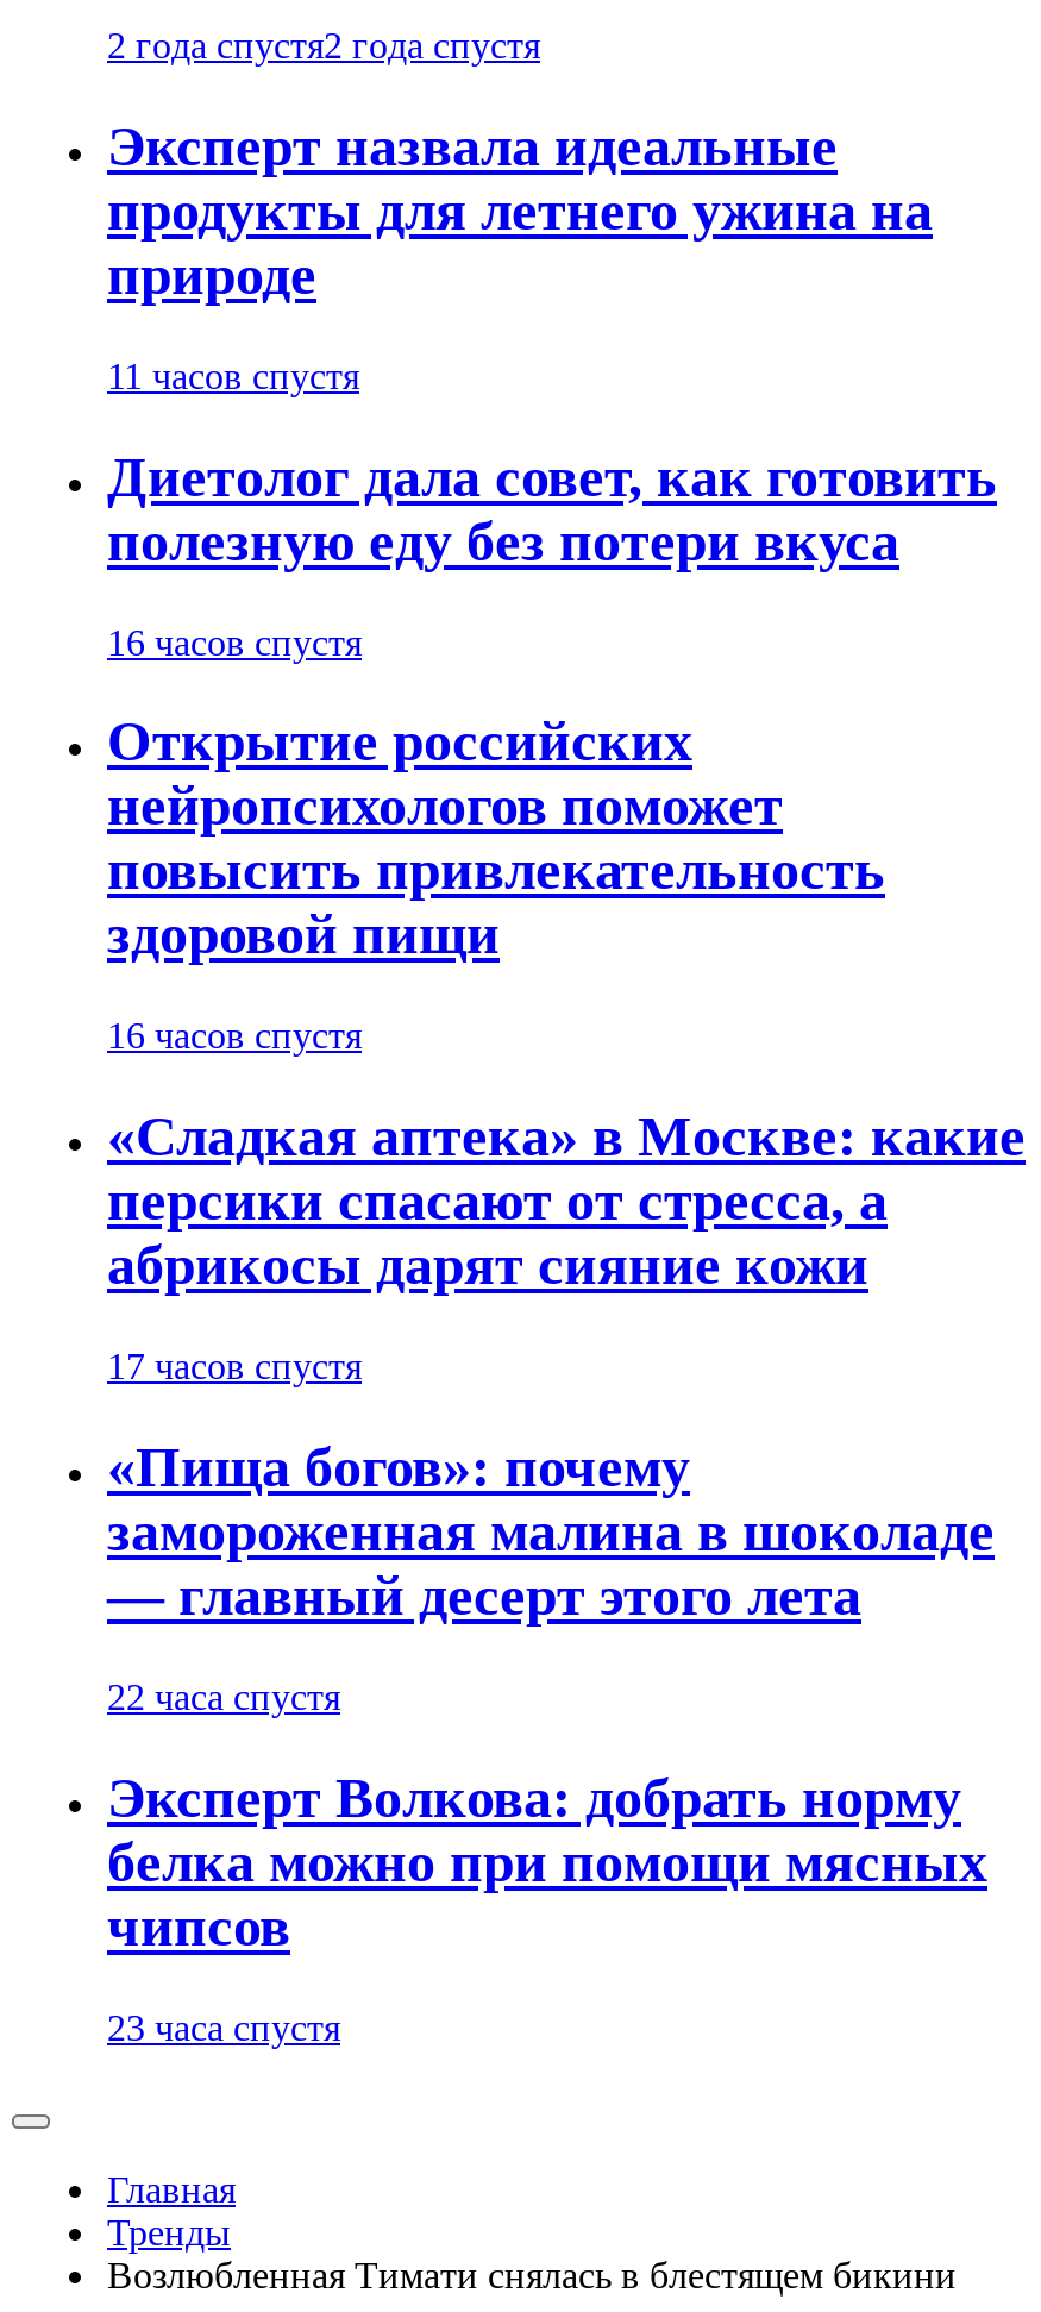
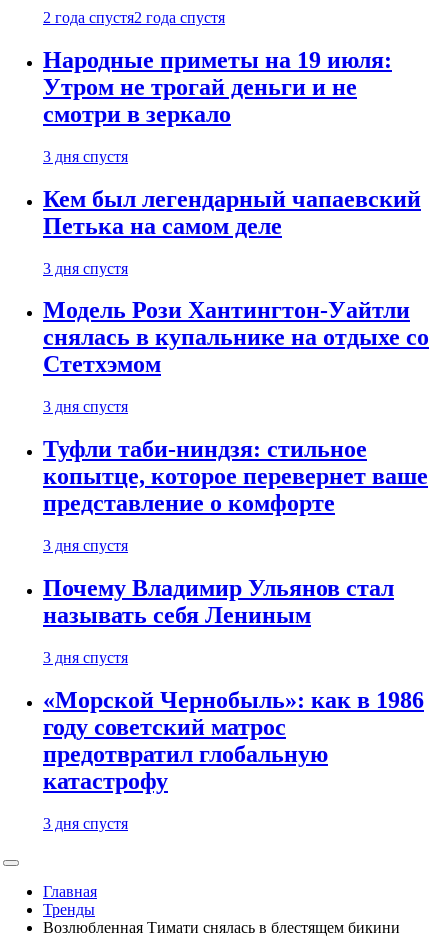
[107,115,933,305] Эксперт назвала идеальные | продукты для летнего ужина на | природе -> [43,47,392,127] Народные приметы на 19 июля: | Утром не трогай деньги и не | смотри в зеркало
[107,355,359,396] 11 часов спустя -> [43,148,128,165] 3 дня спустя
[107,446,997,572] Диетолог дала совет, как готовить | полезную еду без потери вкуса -> [43,186,421,239] Кем был легендарный чапаевский | Петька на самом деле
[107,621,362,662] 16 часов спустя -> [43,260,128,277] 3 дня спустя
[107,712,885,966] Открытие российских | нейропсихологов поможет | повысить привлекательность | здоровой пищи -> [43,297,429,377] Модель Рози Хантингтон-Уайтли | снялась в купальнике на отдыхе со | Стетхэмом
[107,1016,362,1056] 16 часов спустя -> [43,398,128,415] 3 дня спустя
[107,1106,1026,1297] «Сладкая аптека» в Москве: какие | персики спасают от стресса, а | абрикосы дарят сияние кожи -> [43,436,428,516] Туфли таби-ниндзя: стильное | копытце, которое перевернет ваше | представление о комфорте
[107,1346,362,1387] 17 часов спустя -> [43,537,128,554] 3 дня спустя
[107,1436,995,1627] «Пища богов»: почему | замороженная малина в шоколаде | — главный десерт этого лета -> [43,575,394,628] Почему Владимир Ульянов стал | называть себя Лениным
[107,1677,340,1717] 22 часа спустя -> [43,649,128,666] 3 дня спустя
[107,1767,987,1957] Эксперт Волкова: добрать норму | белка можно при помощи мясных | чипсов -> [43,687,424,794] «Морской Чернобыль»: как в 1986 | году советский матрос | предотвратил глобальную | катастрофу
[107,2007,340,2047] 23 часа спустя -> [43,815,128,832] 3 дня спустя

